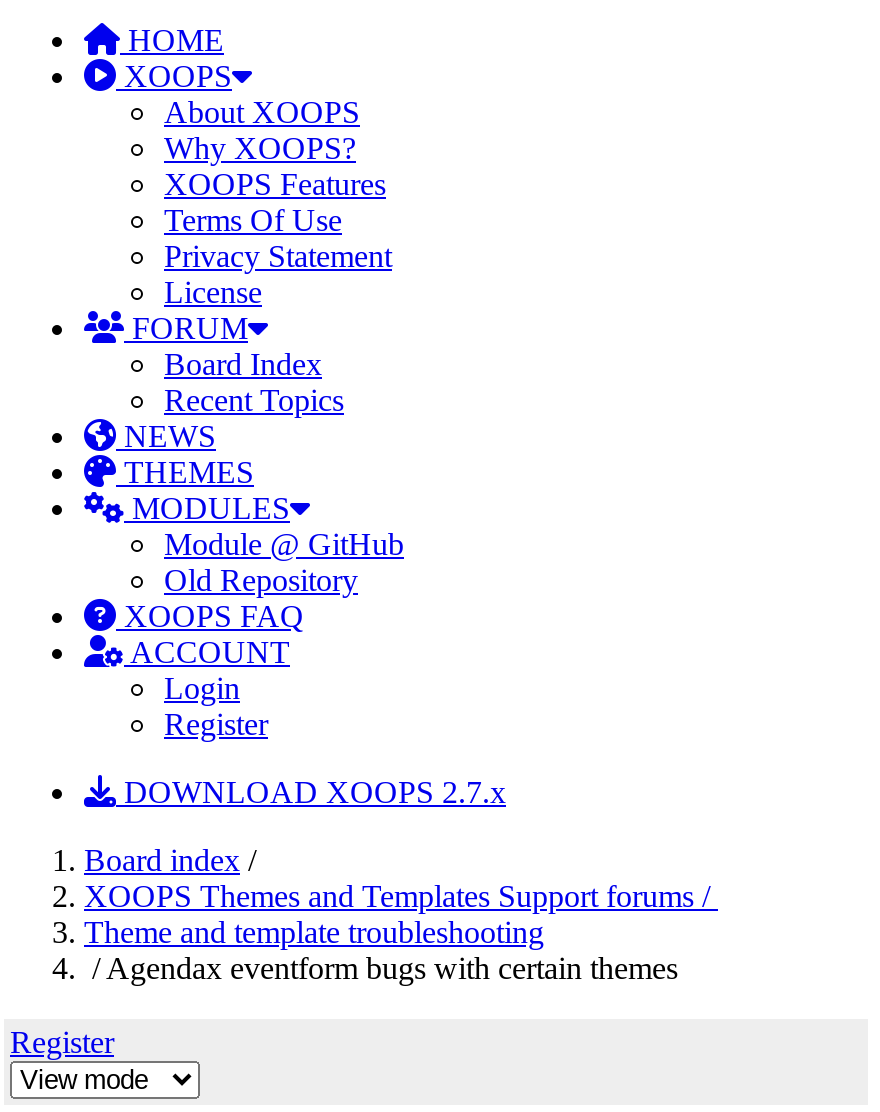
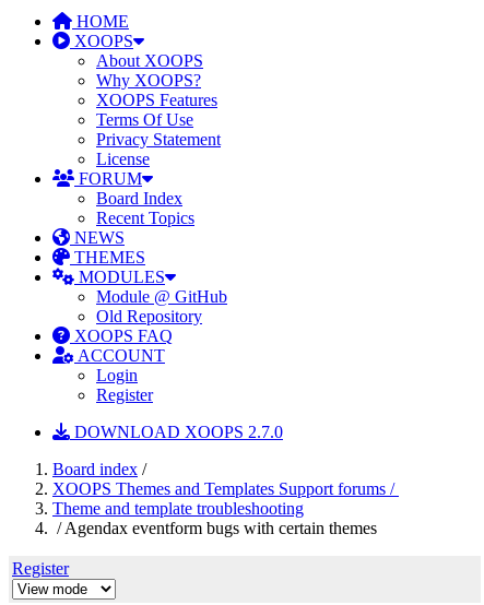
[116,775,506,809] DOWNLOAD XOOPS 2.7.x -> [70,423,283,441] DOWNLOAD XOOPS 2.7.0

